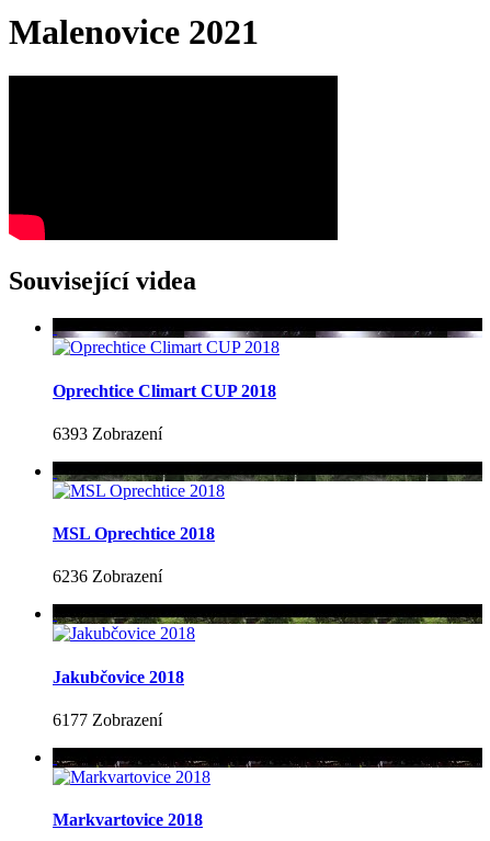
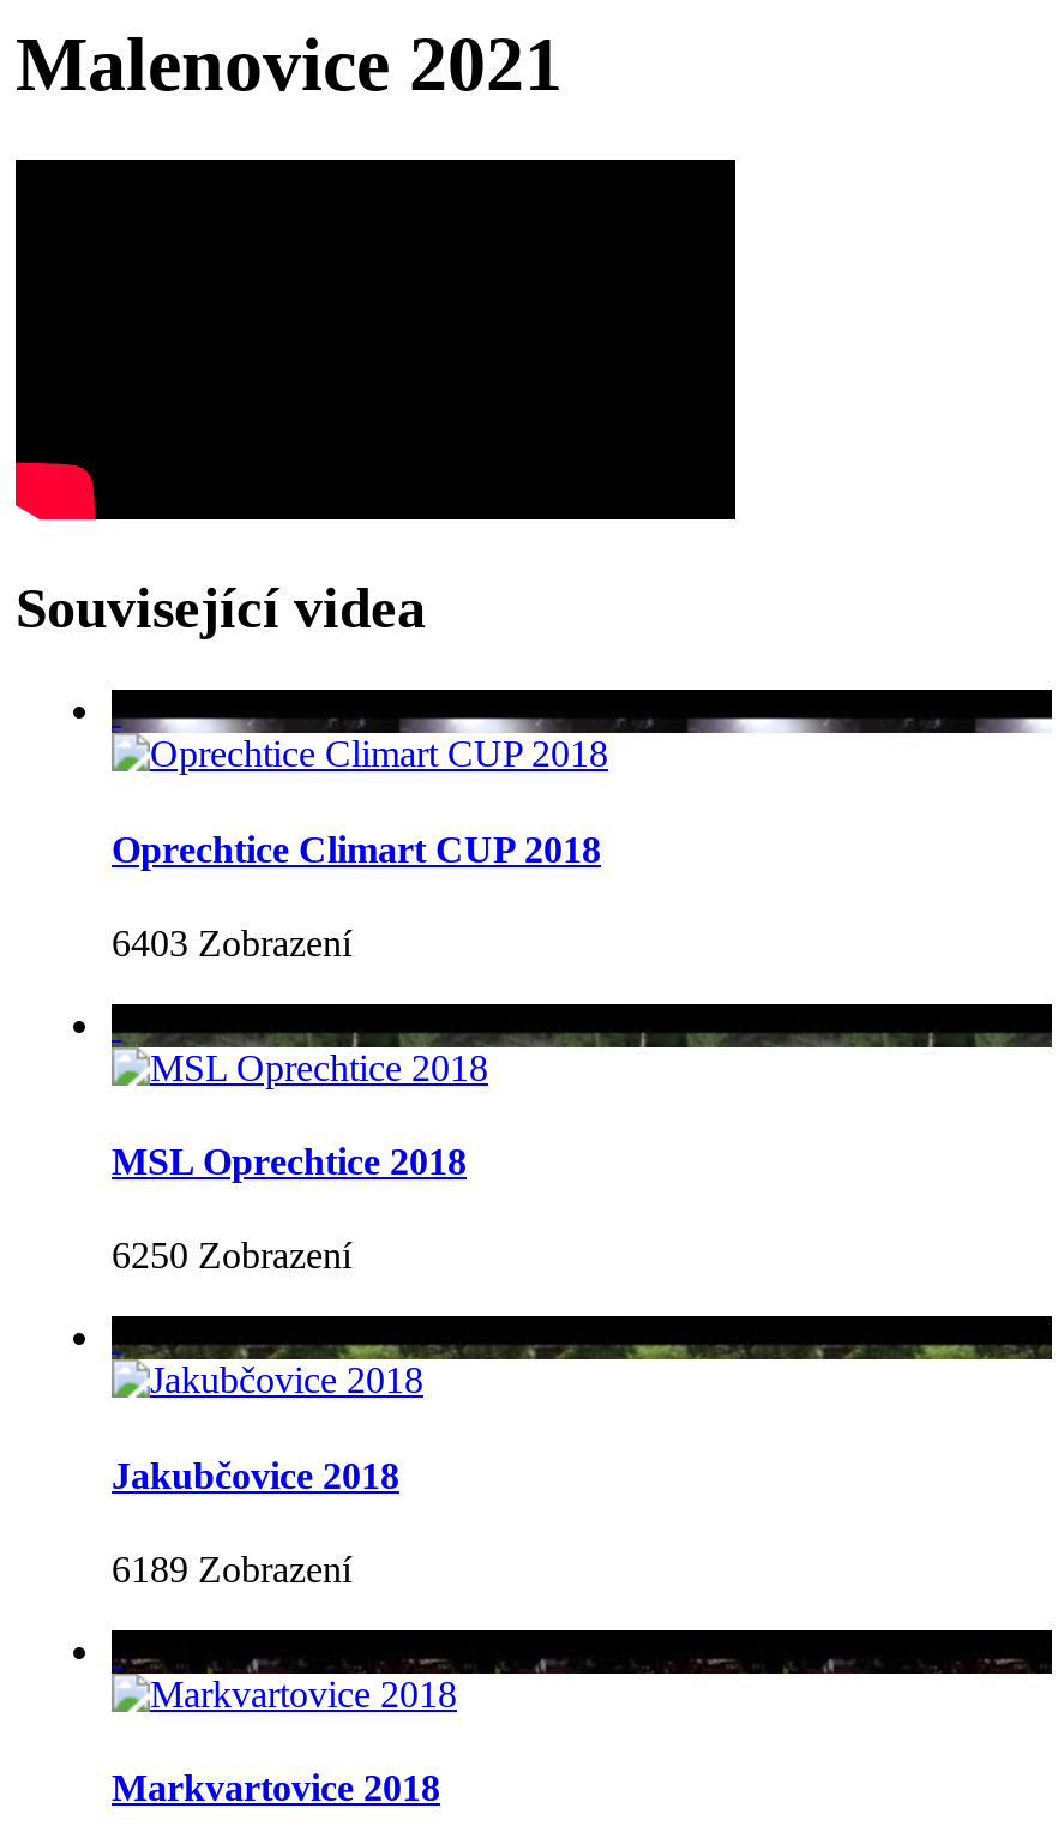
[53,424,162,443] 6393 Zobrazení -> [112,922,351,963] 6403 Zobrazení
[53,567,162,586] 6236 Zobrazení -> [112,1235,351,1276] 6250 Zobrazení
[53,710,162,729] 6177 Zobrazení -> [112,1549,351,1589] 6189 Zobrazení

